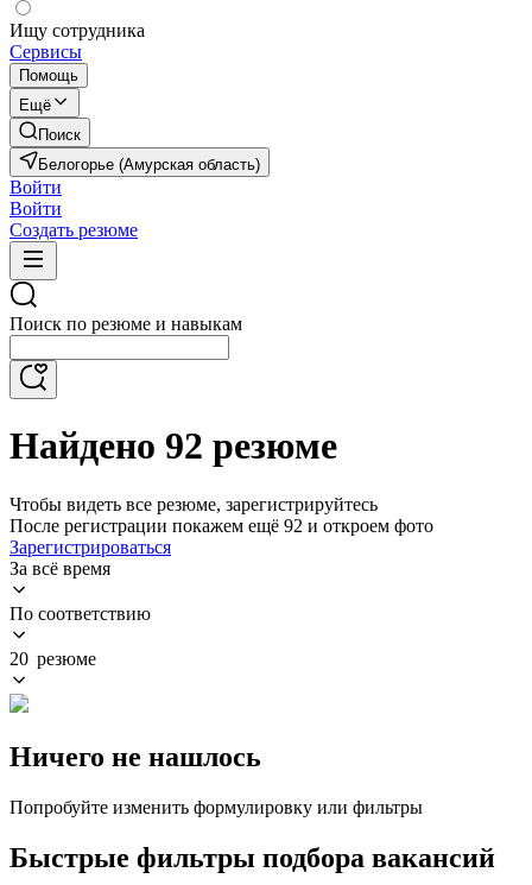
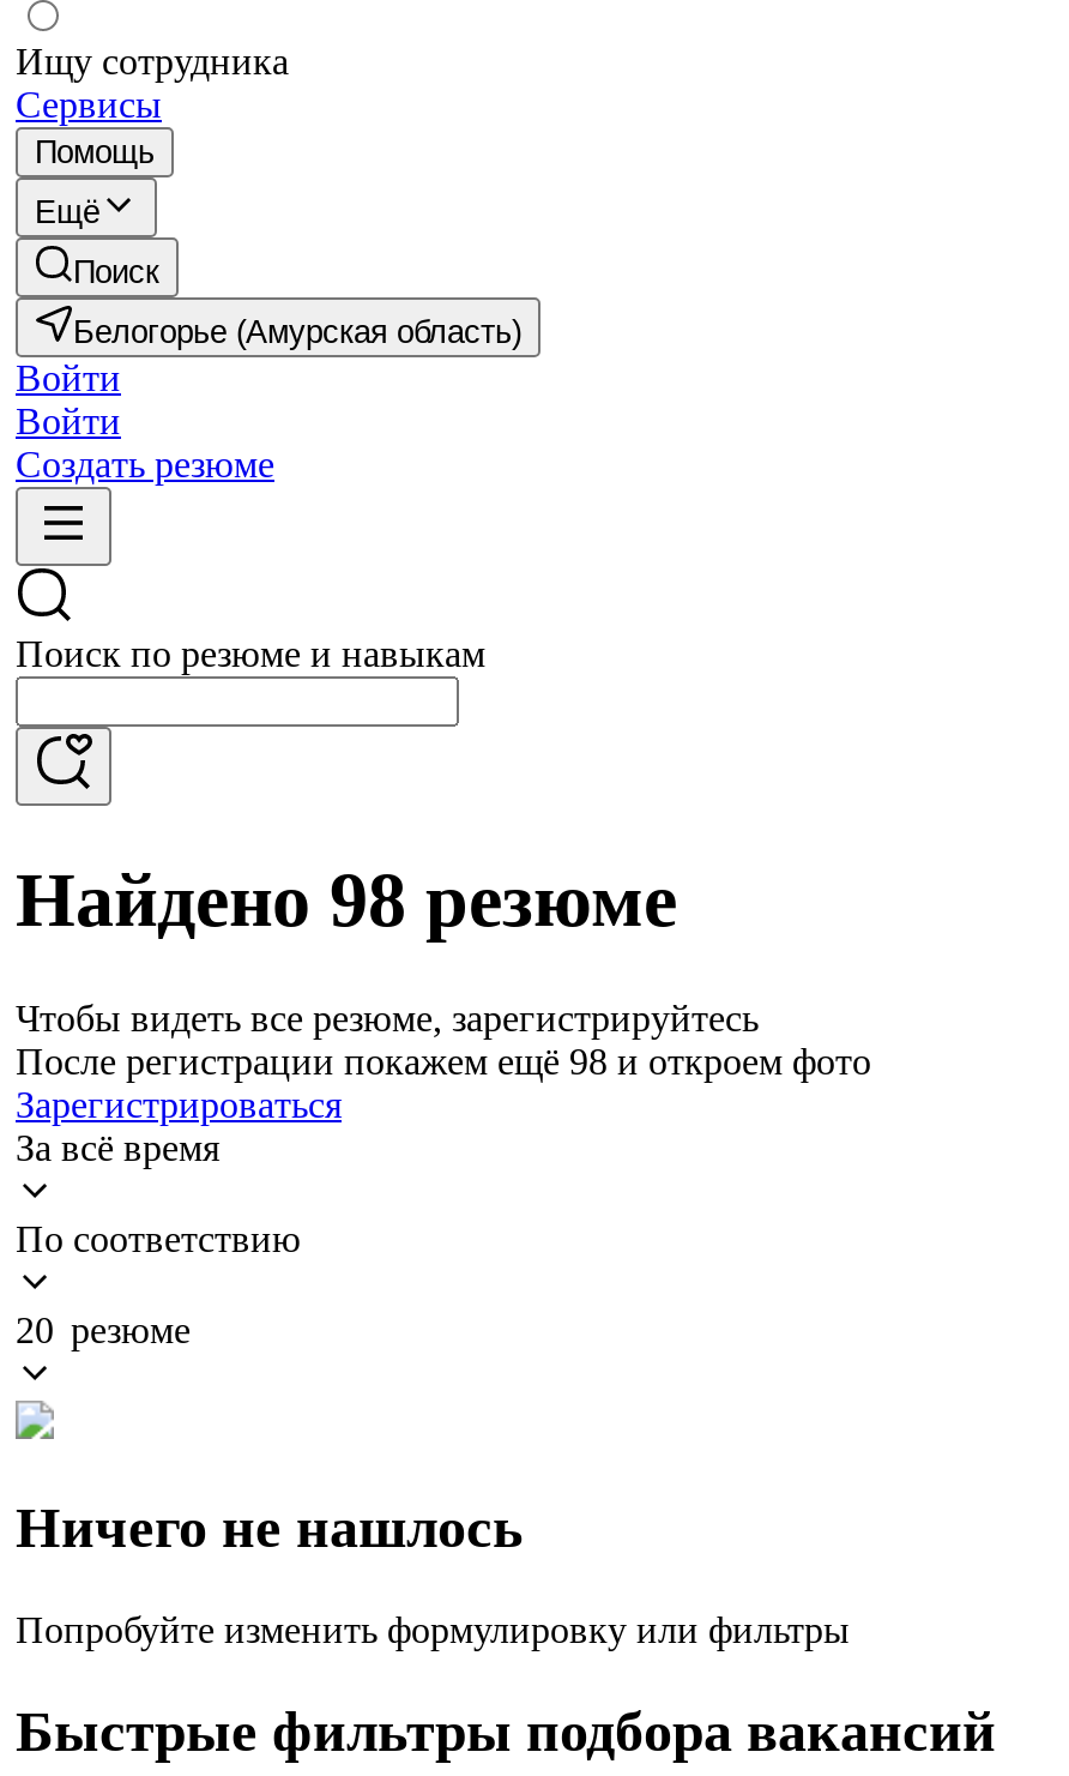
[9,425,337,467] Найдено 92 резюме -> [16,857,677,944] Найдено 98 резюме
[9,515,433,536] После регистрации покажем ещё 92 и откроем фото -> [16,1041,871,1081] После регистрации покажем ещё 98 и откроем фото

